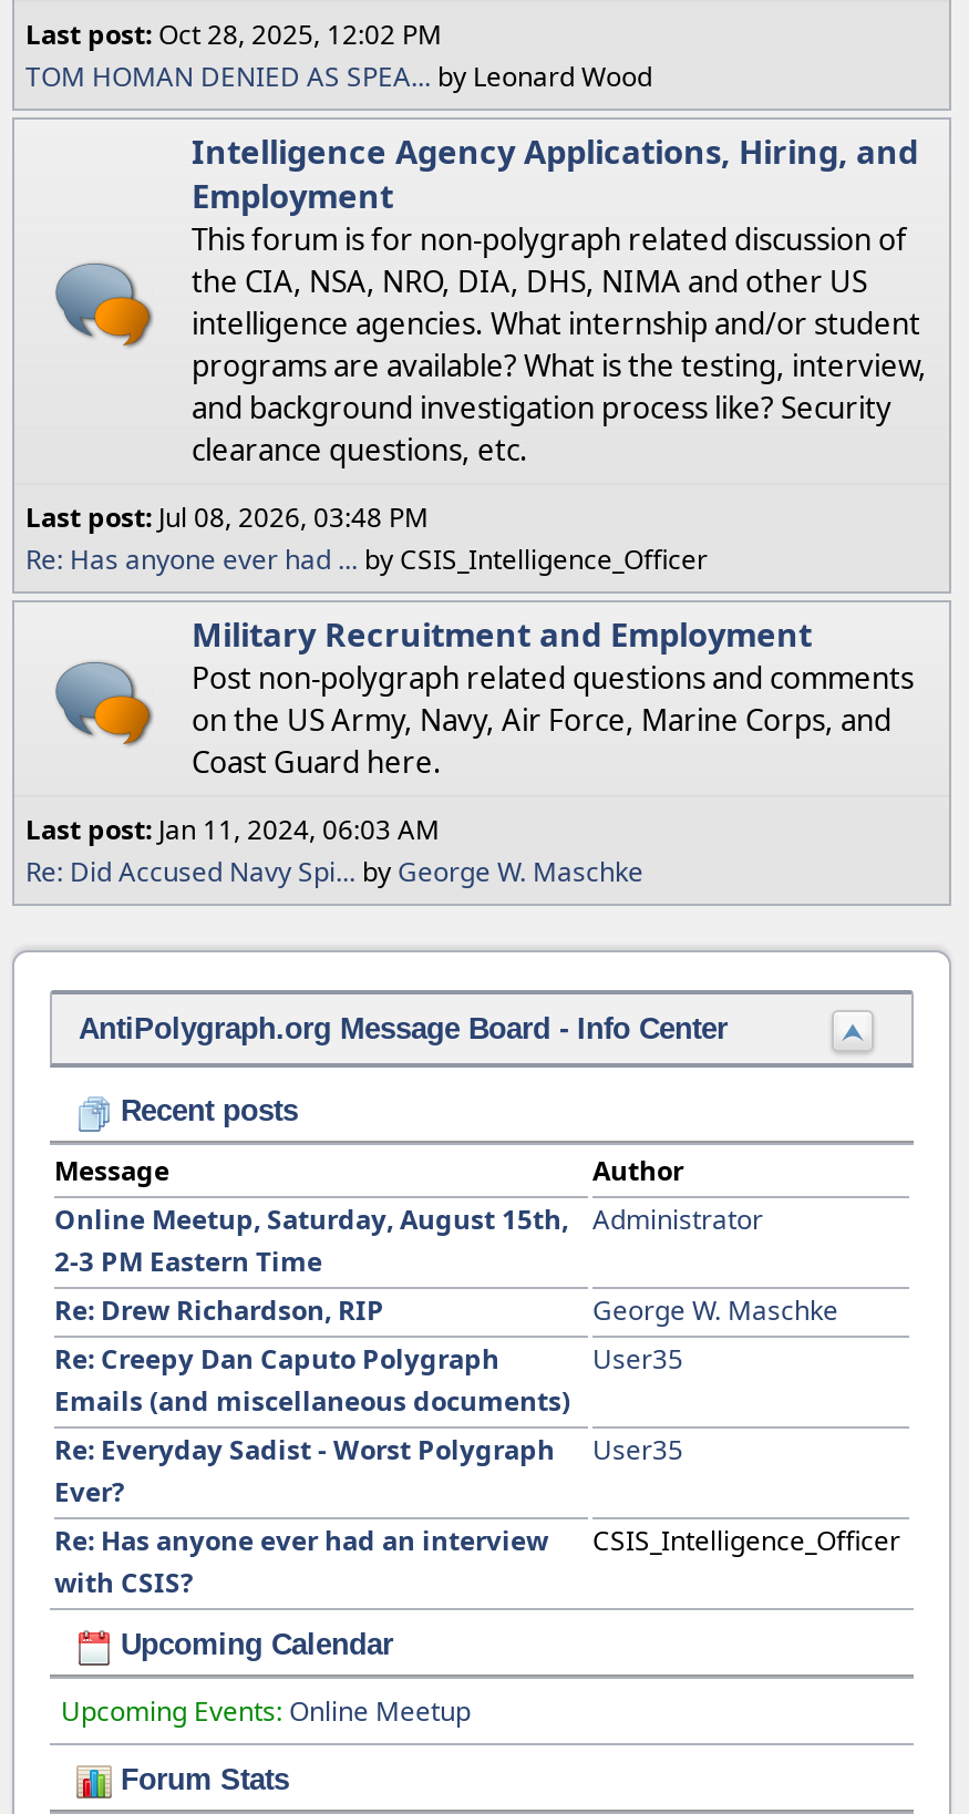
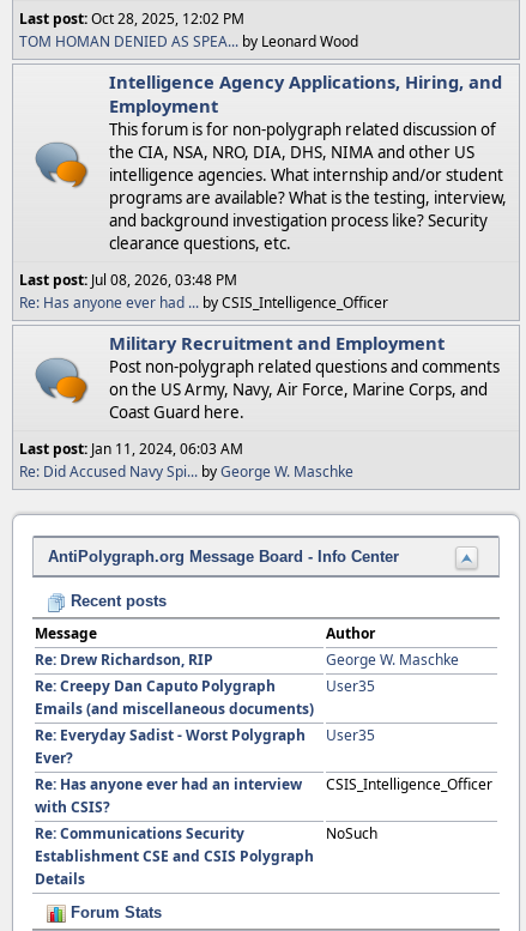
[54,1201,568,1281] Online Meetup, Saturday, August 15th, | 2-3 PM Eastern Time -> none
[592,1201,763,1239] Administrator -> none
[112,1629,393,1662] Upcoming Calendar -> [35,824,314,890] Re: Communications Security | Establishment CSE and CSIS Polygraph | Details
[61,1693,471,1731] Upcoming Events: Online Meetup -> [326,824,377,844] NoSuch

